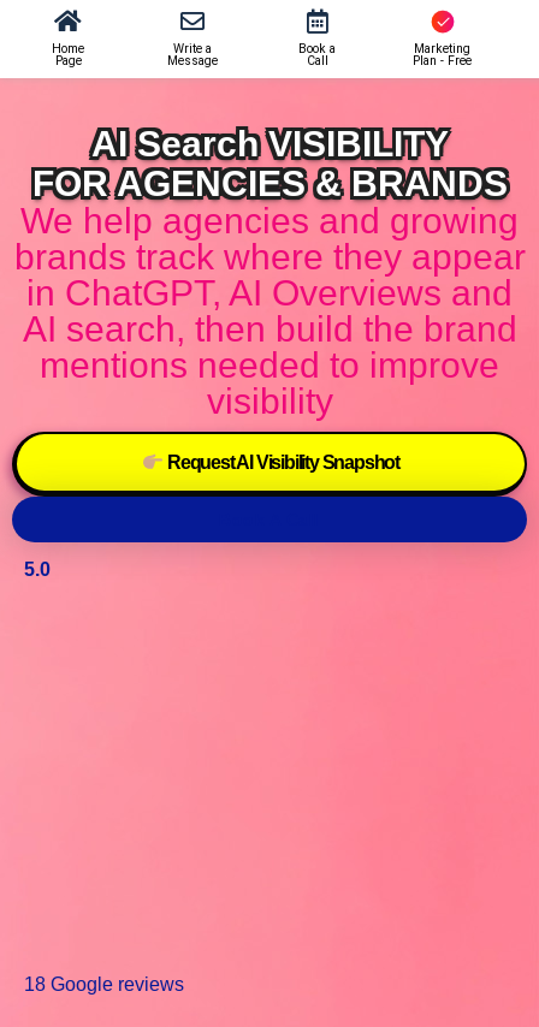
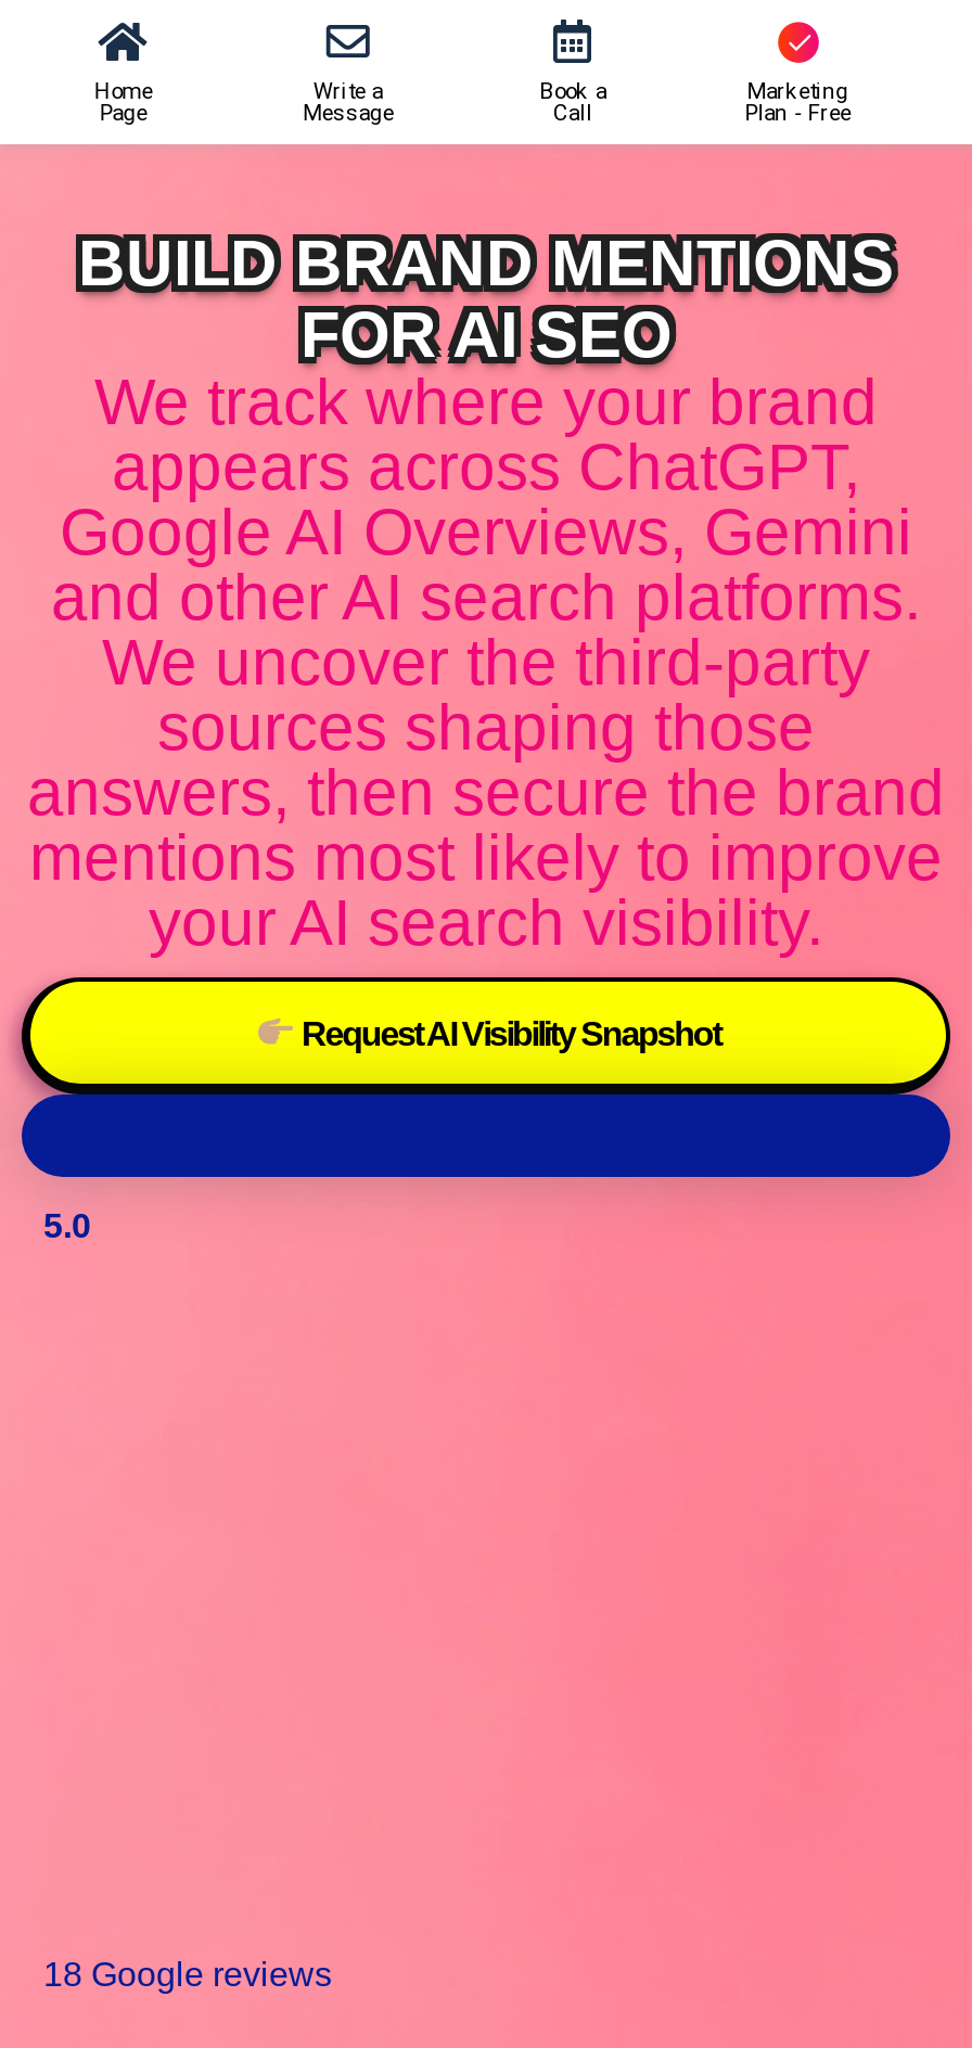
[14,124,525,421] AI Search VISIBILITY | FOR AGENCIES & BRANDS | We help agencies and growing | brands track where they appear | in ChatGPT, AI Overviews and | AI search, then build the brand | mentions needed to improve | visibility -> [27,227,945,958] BUILD BRAND MENTIONS | FOR AI SEO | We track where your brand | appears across ChatGPT, | Google AI Overviews, Gemini | and other AI search platforms. | We uncover the third-party | sources shaping those | answers, then secure the brand | mentions most likely to improve | your AI search visibility.

